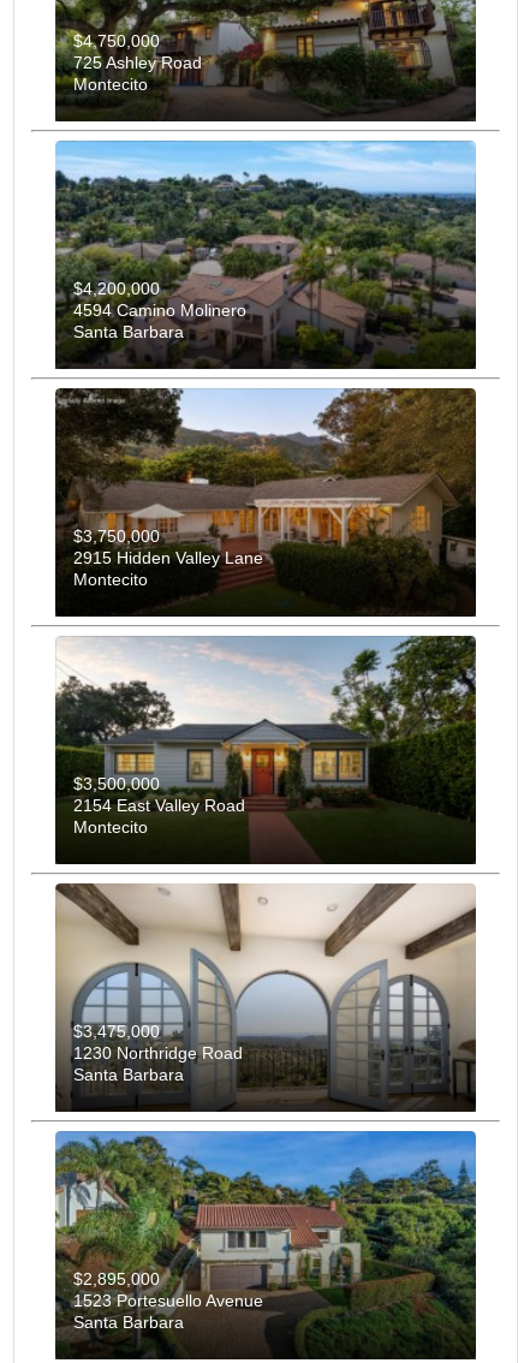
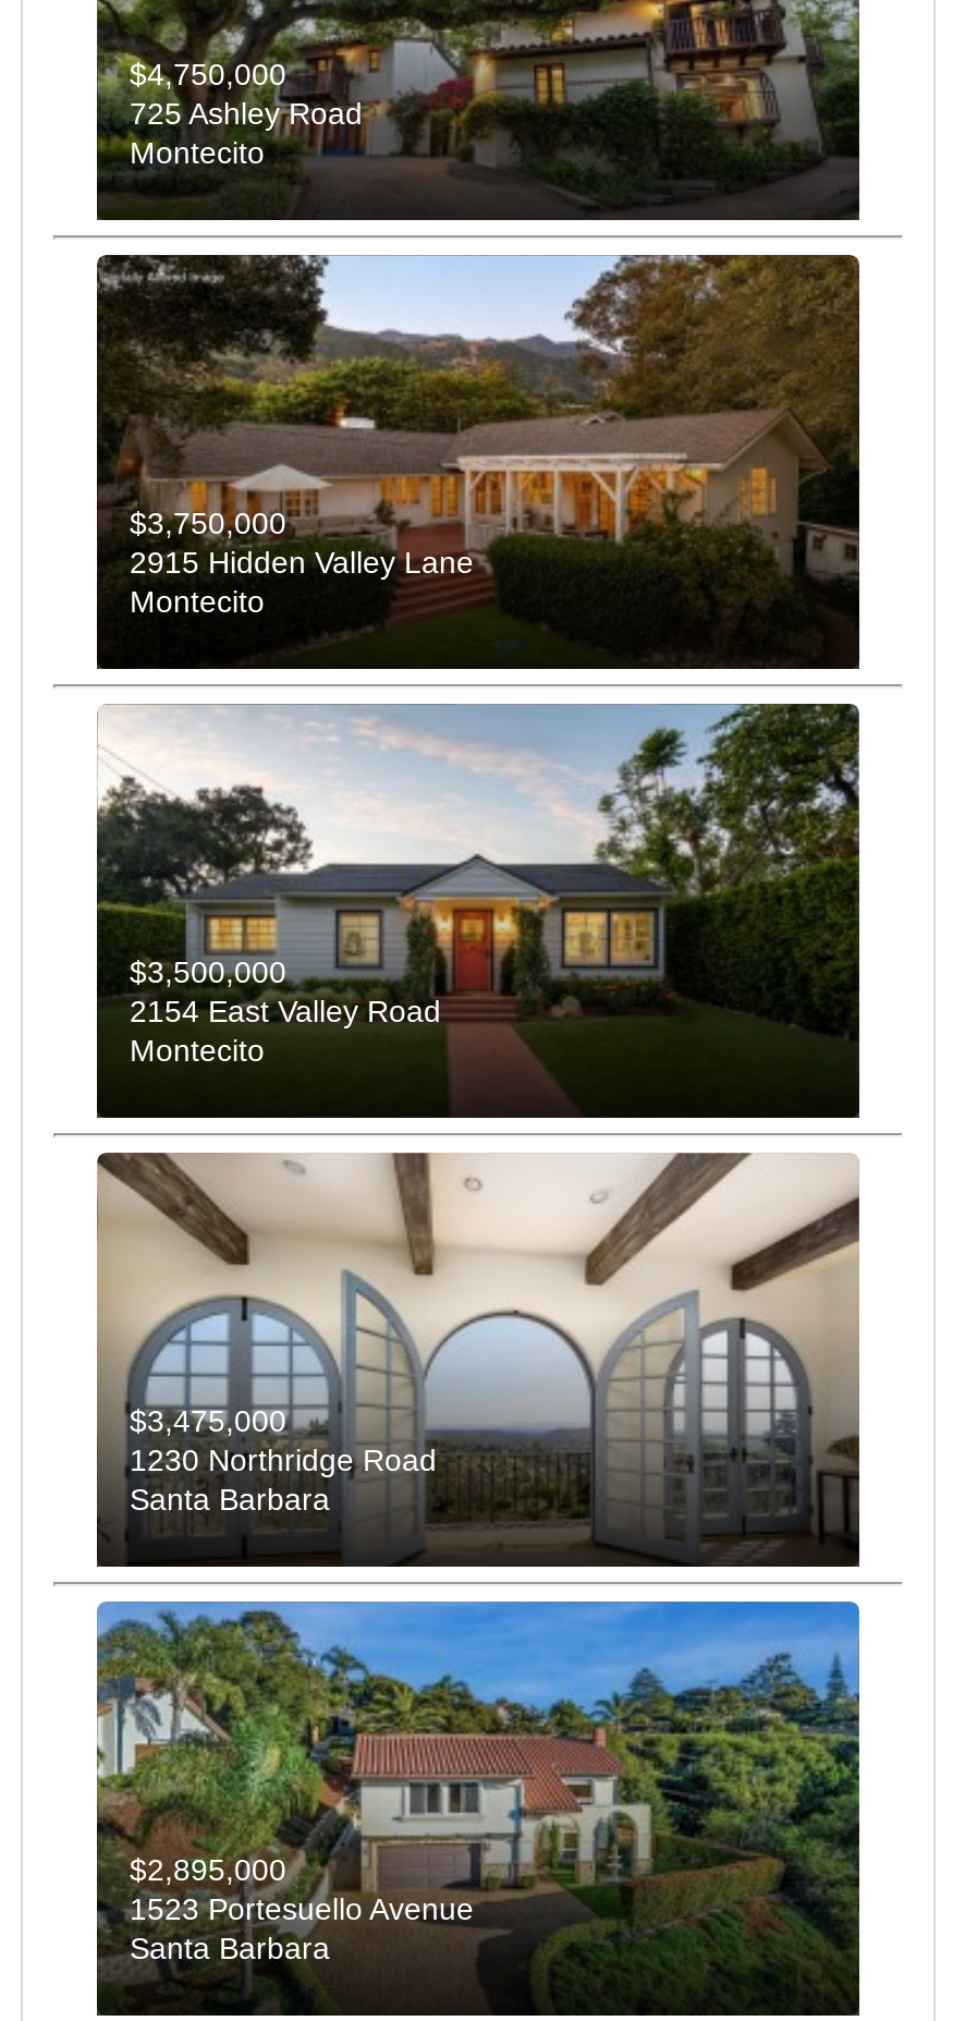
[55,139,477,362] [image] | $4,200,000 | 4594 Camino Molinero | Santa Barbara -> none

